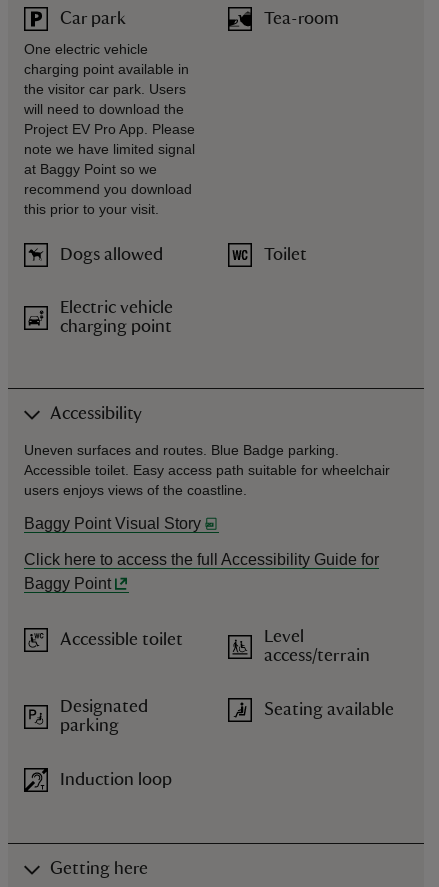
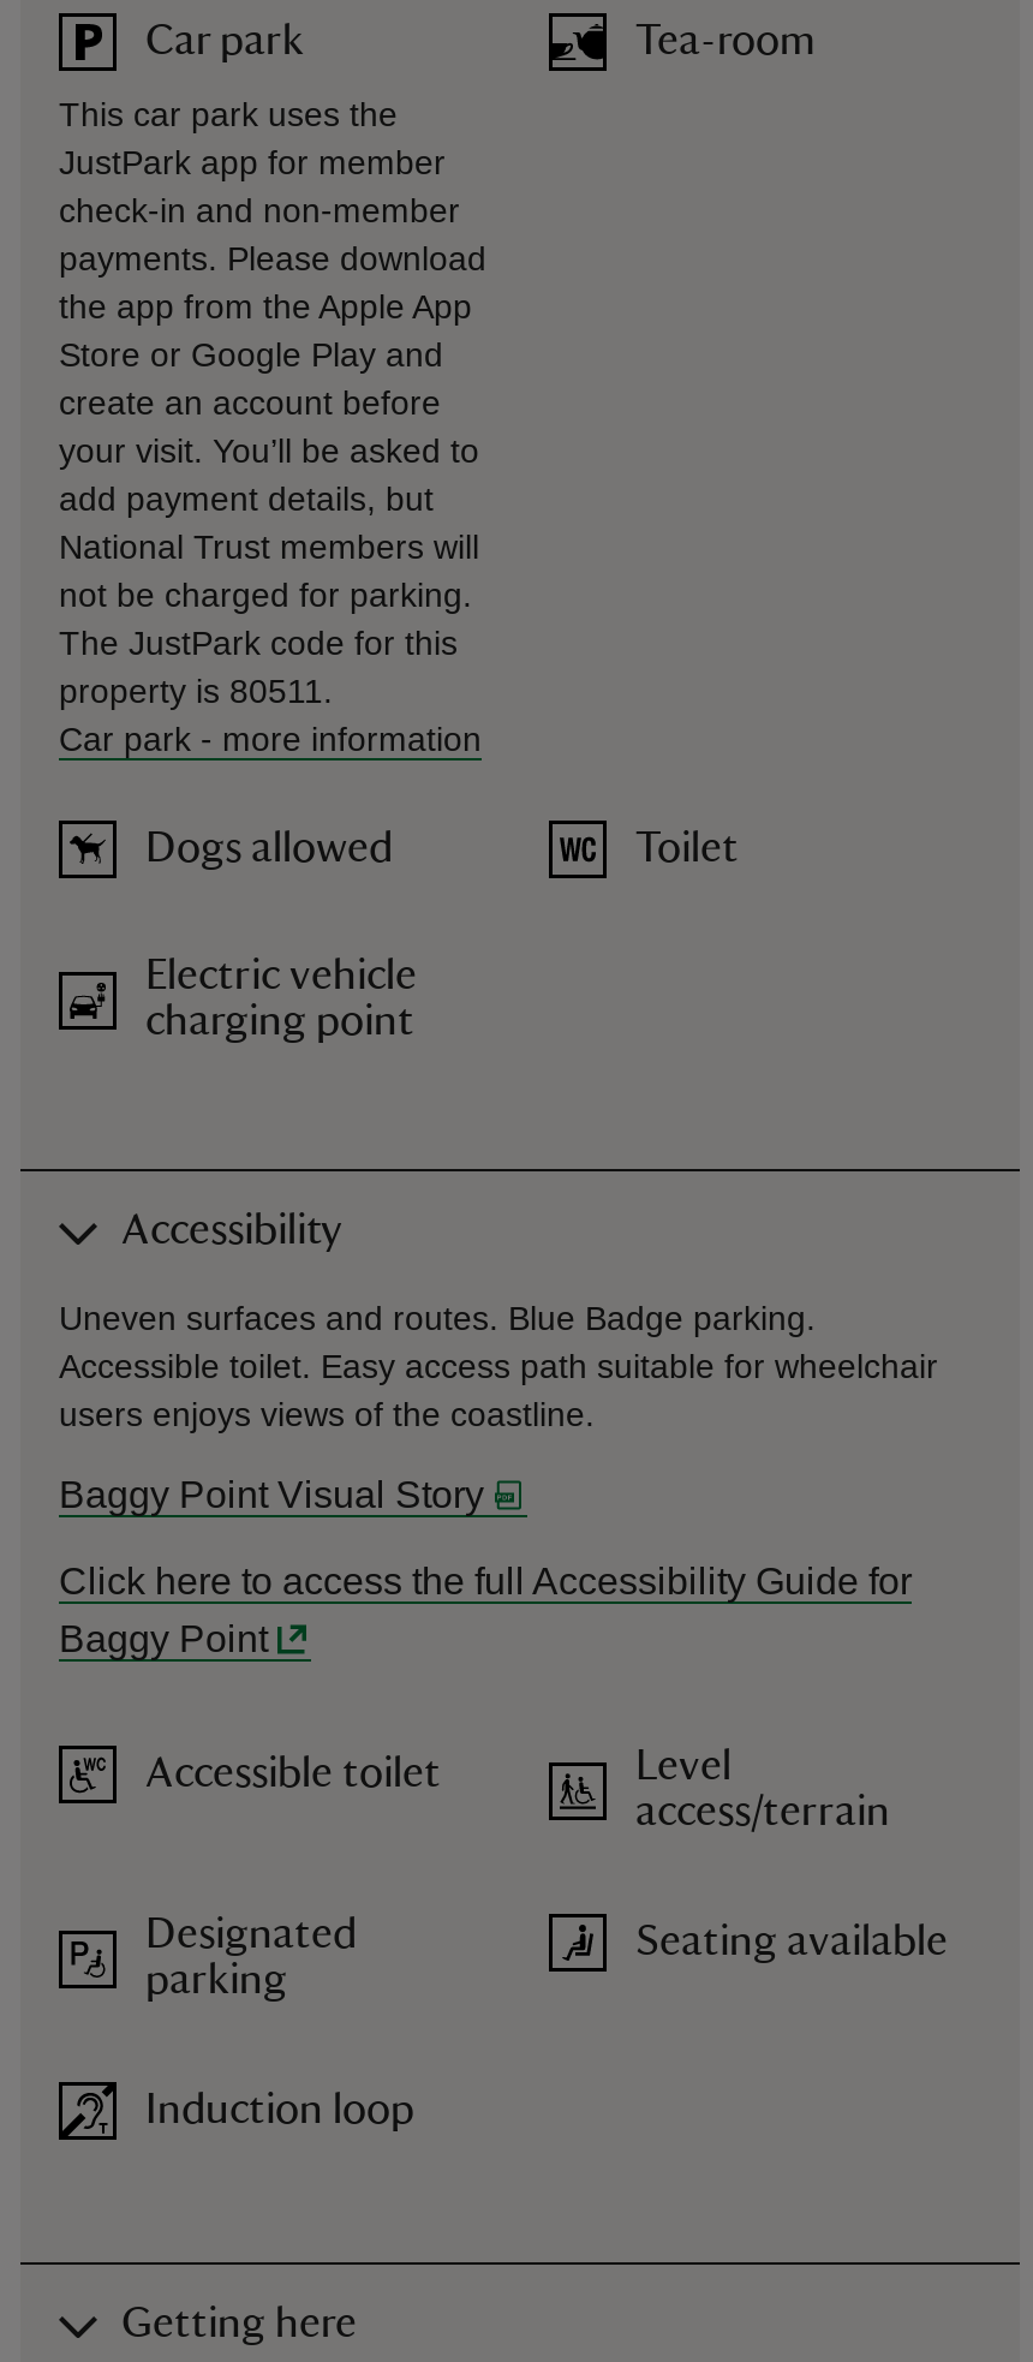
[24,41,195,217] One electric vehicle | charging point available in | the visitor car park. Users | will need to download the | Project EV Pro App. Please | note we have limited signal | at Baggy Point so we | recommend you download | this prior to your visit. -> [59,95,486,758] This car park uses the | JustPark app for member | check-in and non-member | payments. Please download | the app from the Apple App | Store or Google Play and | create an account before | your visit. You’ll be asked to | add payment details, but | National Trust members will | not be charged for parking. | The JustPark code for this | property is 80511. | Car park - more information

